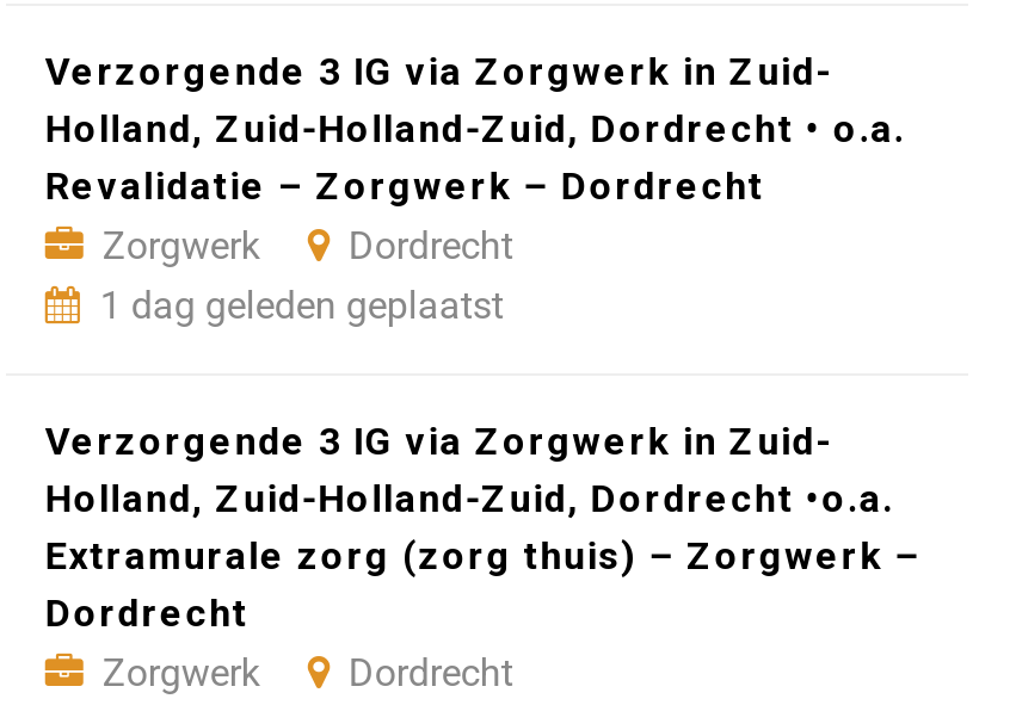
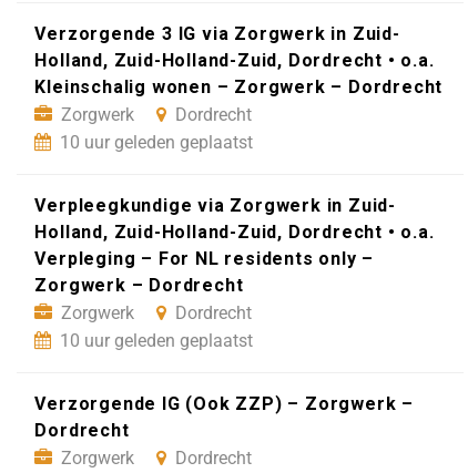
[45,163,764,209] Revalidatie – Zorgwerk – Dordrecht -> [35,76,443,97] Kleinschalig wonen – Zorgwerk – Dordrecht
[45,283,920,579] 1 dag geleden geplaatst | Verzorgende 3 IG via Zorgwerk in Zuid- | Holland, Zuid-Holland-Zuid, Dordrecht •o.a. | Extramurale zorg (zorg thuis) – Zorgwerk – -> [35,132,434,414] 10 uur geleden geplaatst | Verpleegkundige via Zorgwerk in Zuid- | Holland, Zuid-Holland-Zuid, Dordrecht • o.a. | Verpleging – For NL residents only – | Zorgwerk – Dordrecht | Zorgwerk | Dordrecht | 10 uur geleden geplaatst | Verzorgende IG (Ook ZZP) – Zorgwerk –

